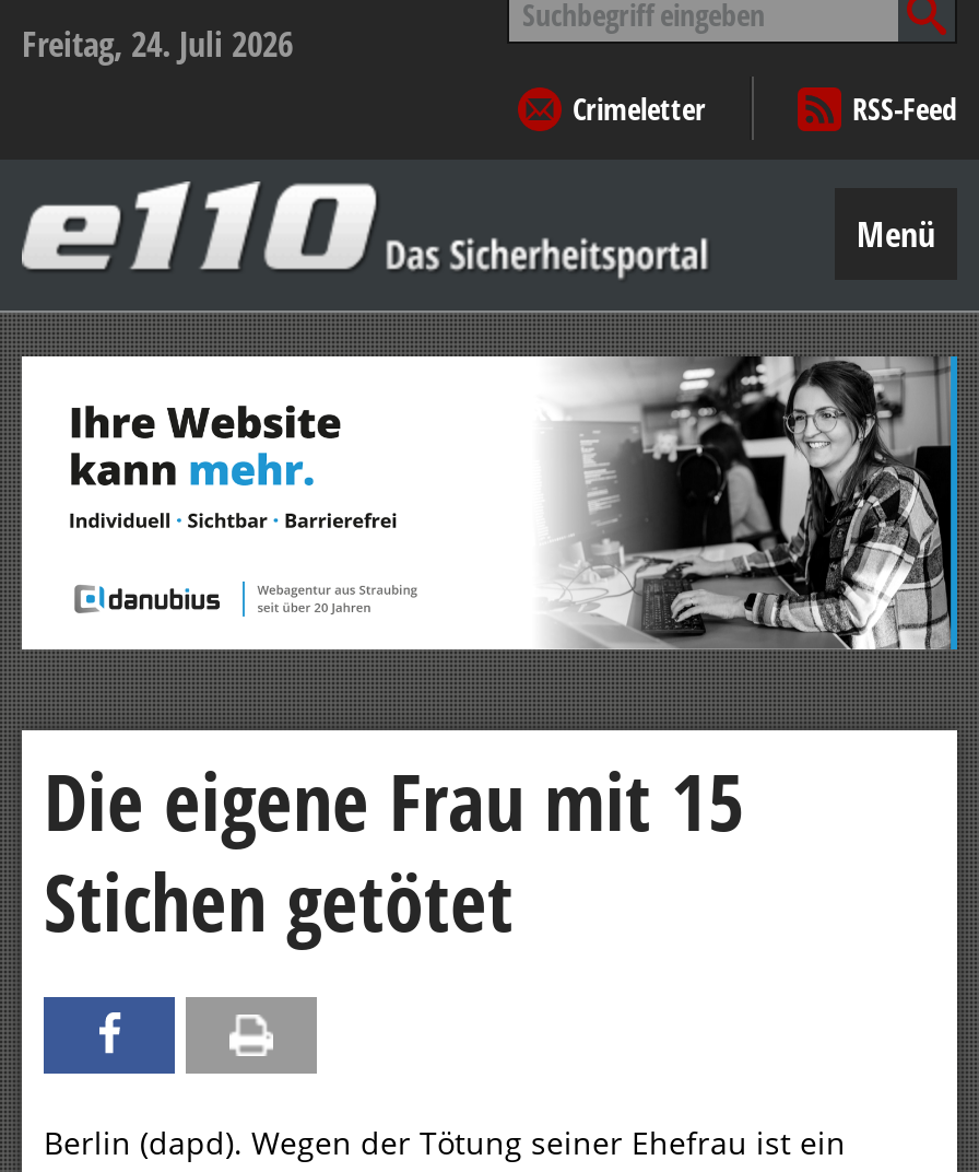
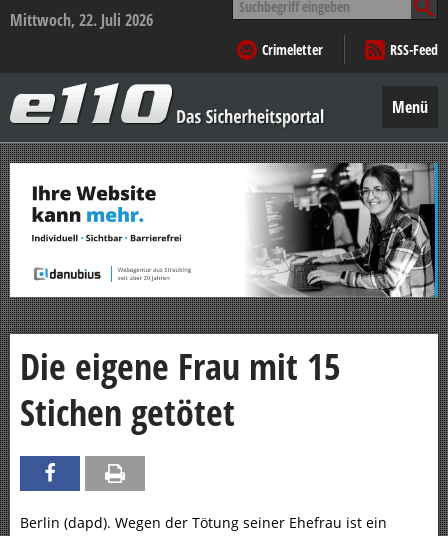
[22,20,293,68] Freitag, 24. Juli 2026 -> [10,9,153,31] Mittwoch, 22. Juli 2026

